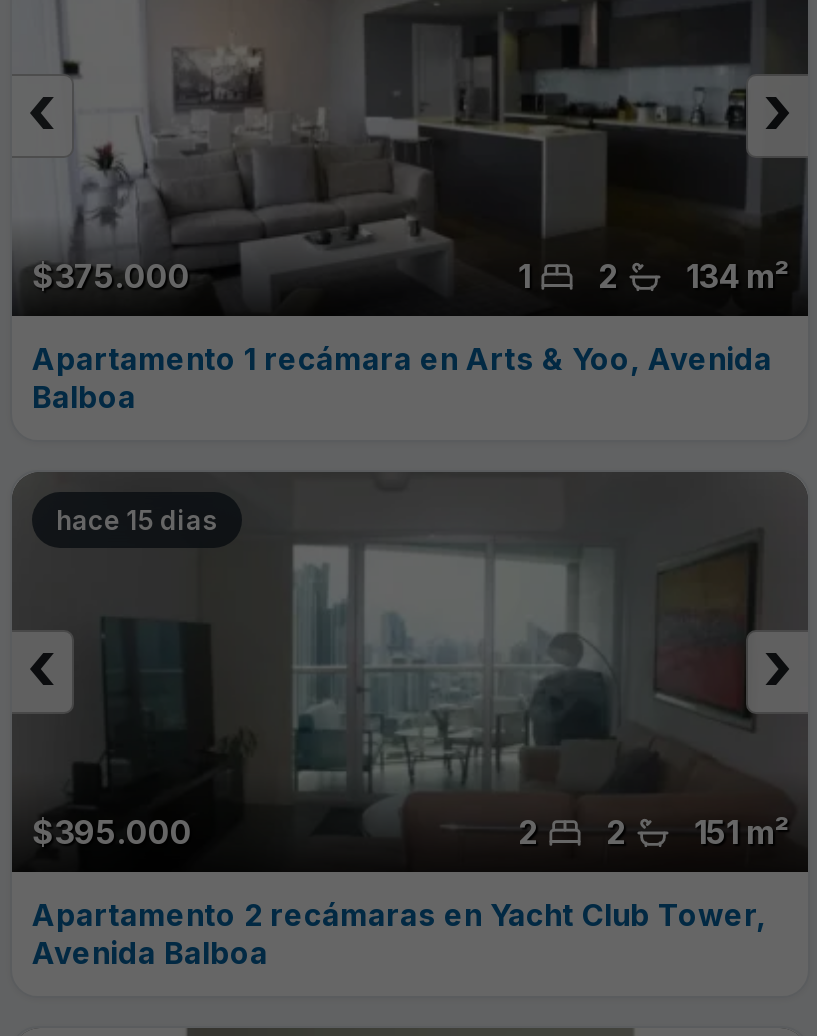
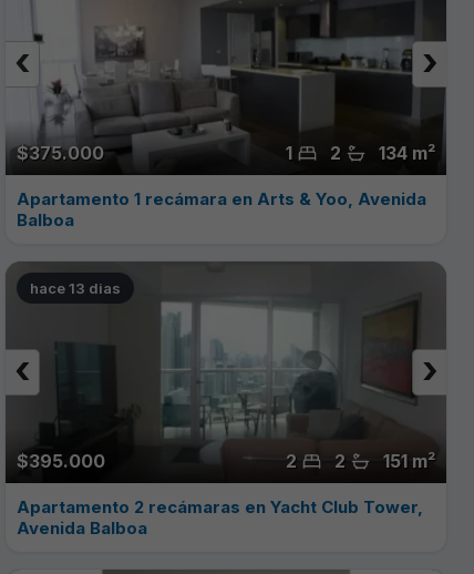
[56,504,218,536] hace 15 dias -> [30,279,121,297] hace 13 dias

